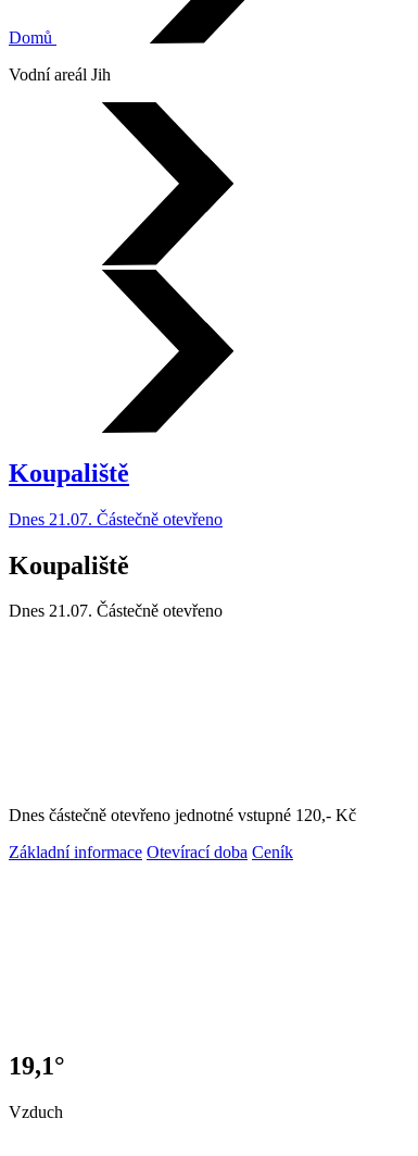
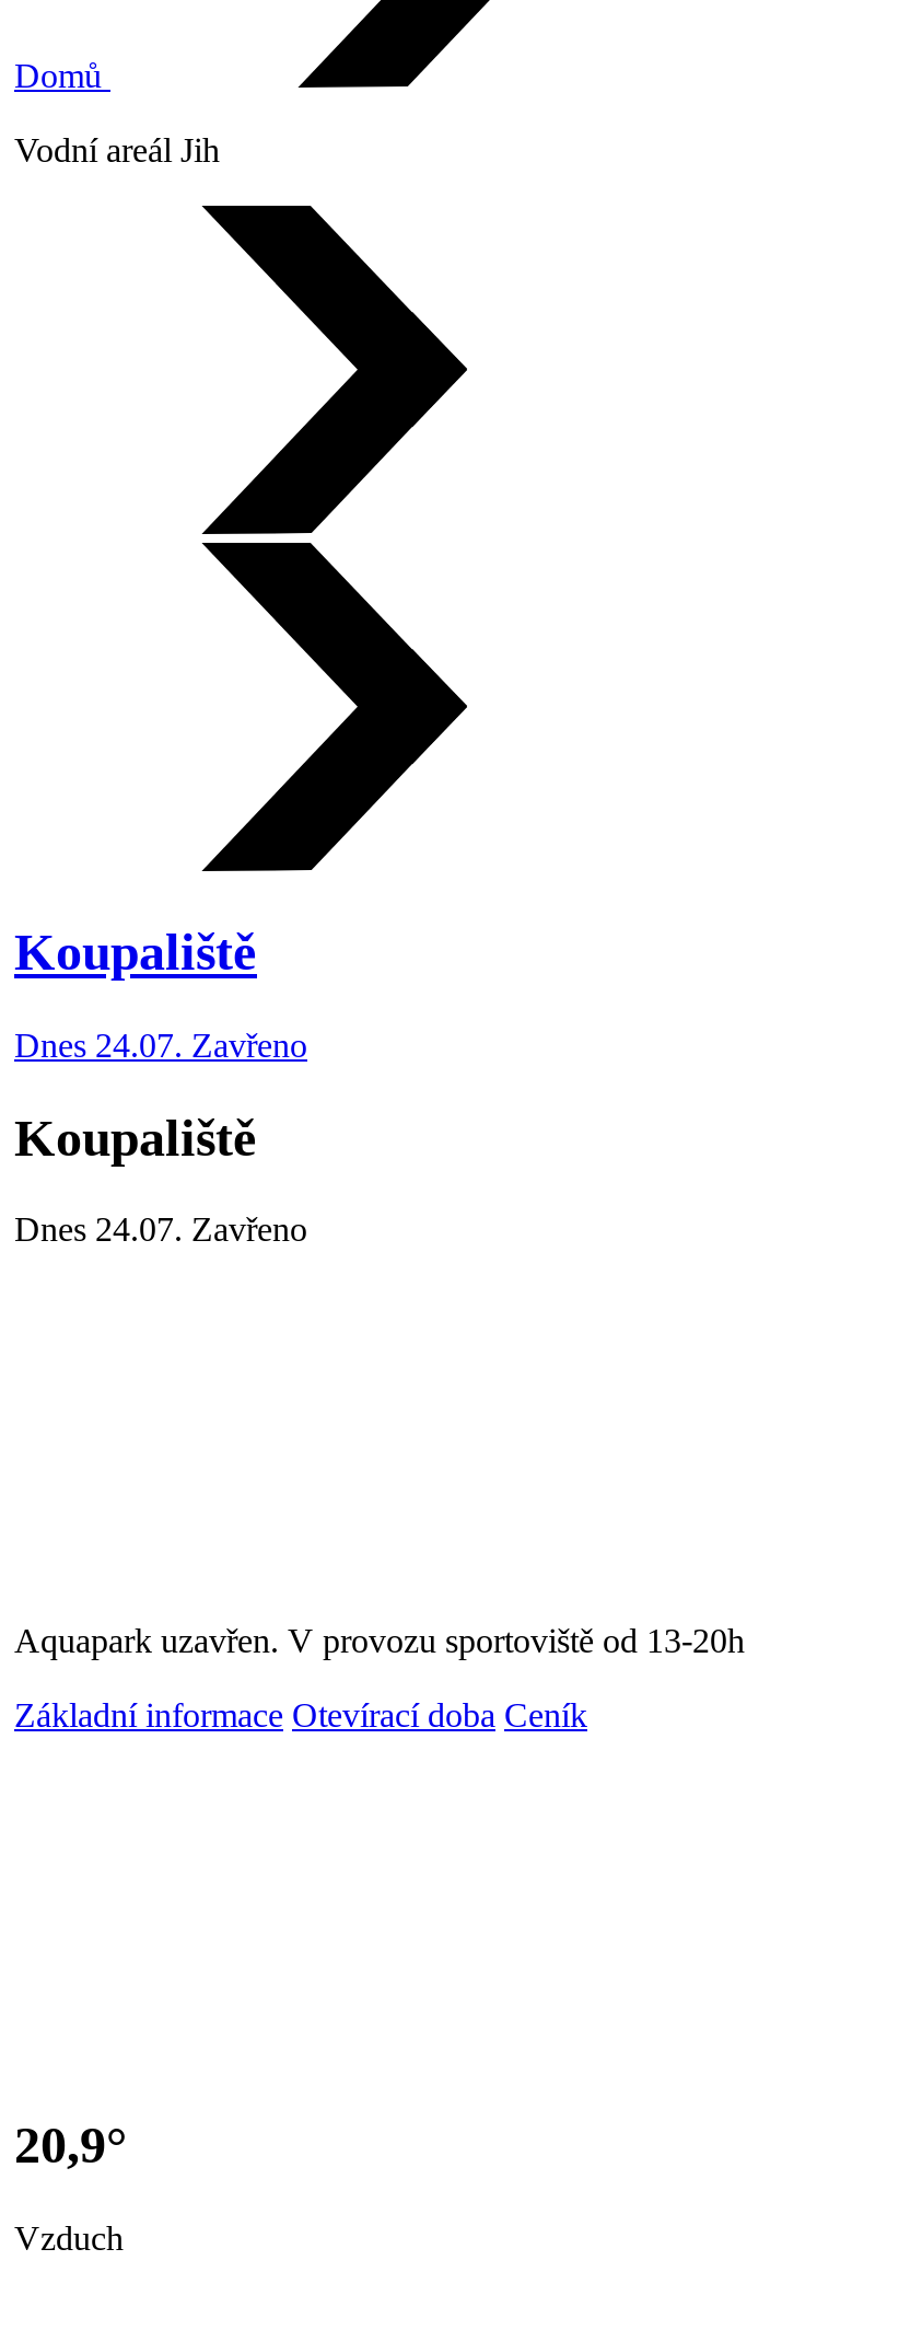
[9,510,223,528] Dnes 21.07. Částečně otevřeno -> [14,1026,307,1063] Dnes 24.07. Zavřeno
[9,602,223,620] Dnes 21.07. Částečně otevřeno -> [14,1211,307,1249] Dnes 24.07. Zavřeno
[9,806,356,825] Dnes částečně otevřeno jednotné vstupné 120,- Kč -> [14,1623,745,1660] Aquapark uzavřen. V provozu sportoviště od 13-20h
[9,1052,65,1080] 19,1° -> [14,2117,128,2174] 20,9°

